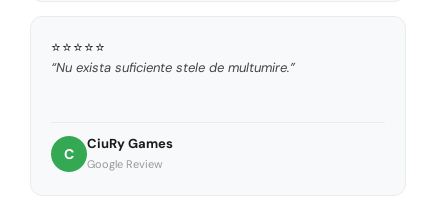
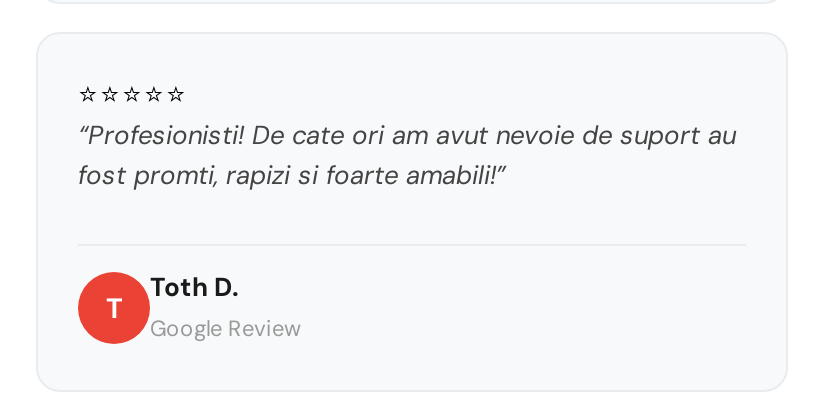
[51,59,295,76] “Nu exista suficiente stele de multumire.” -> [78,118,736,192] “Profesionisti! De cate ori am avut nevoie de suport au | fost promti, rapizi si foarte amabili!”
[87,135,173,152] CiuRy Games -> [150,270,238,304] Toth D.
[64,144,74,162] C -> [106,289,122,325] T

